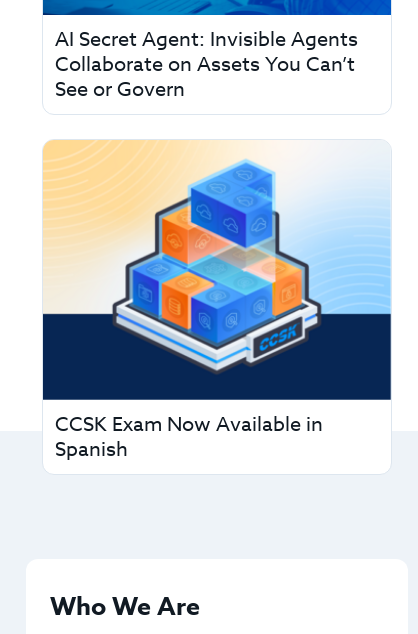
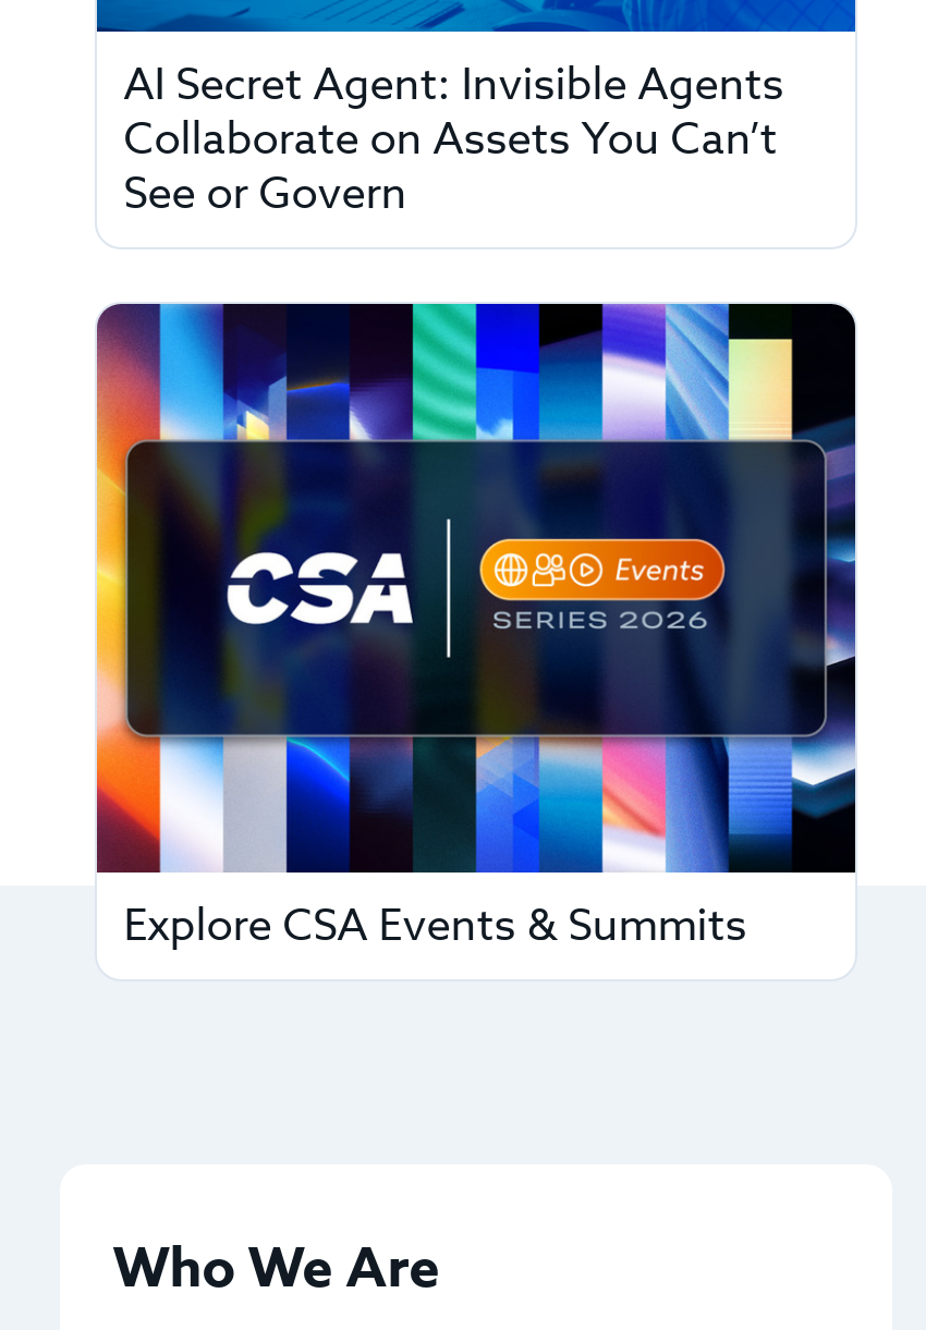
[42,139,392,464] [image] | CCSK Exam Now Available in | Spanish -> [95,301,857,957] [image] | Explore CSA Events & Summits

